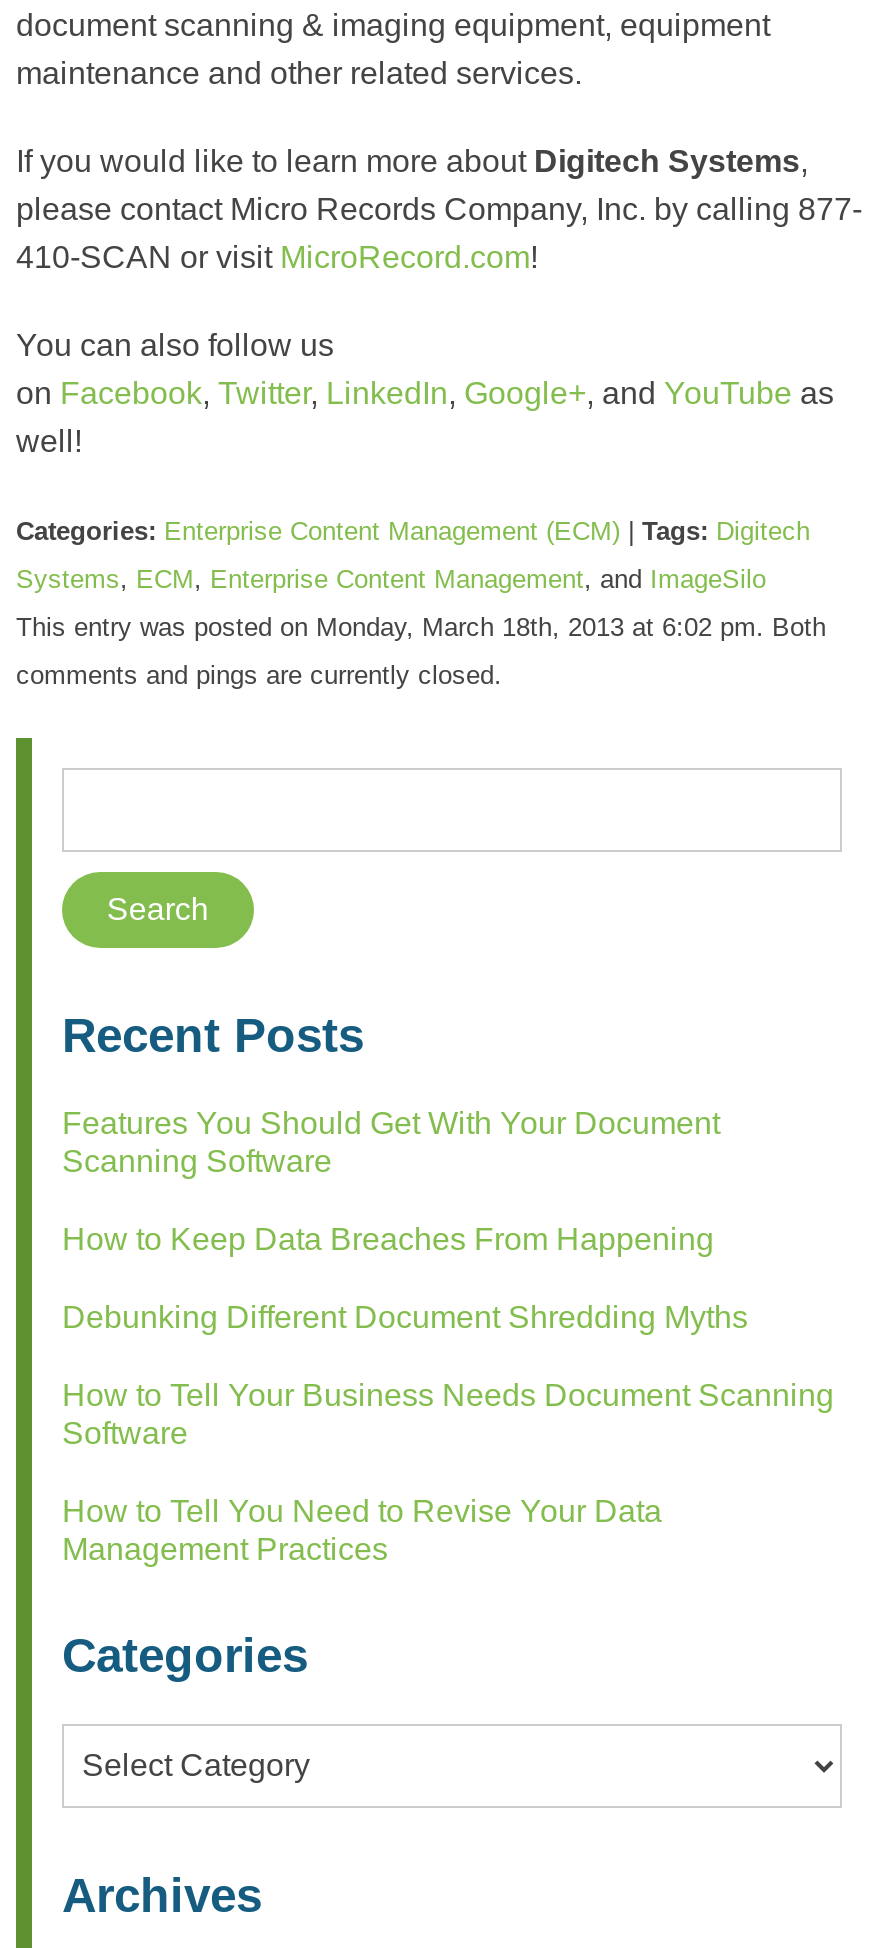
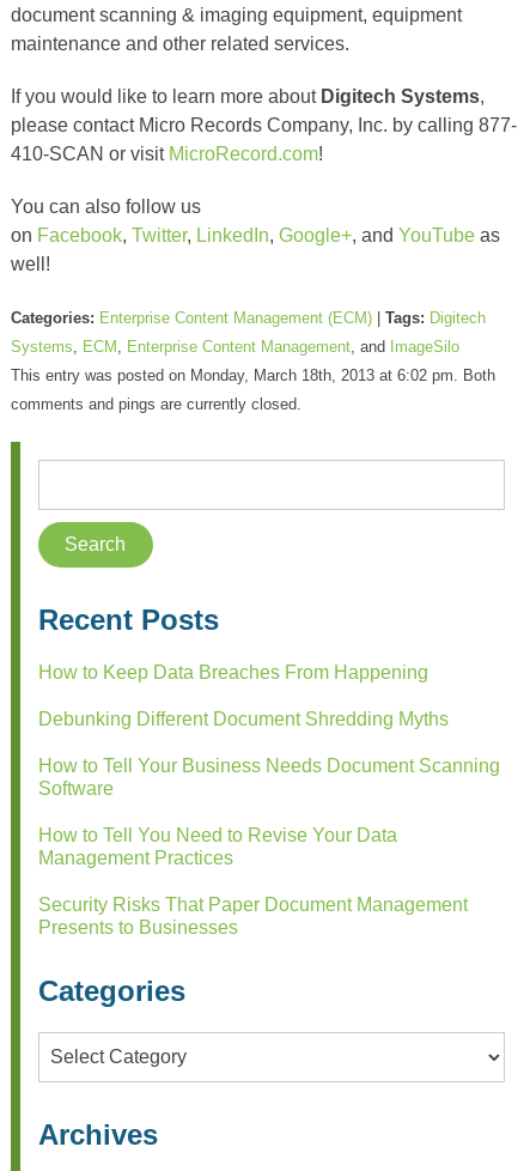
[62,1106,720,1178] Features You Should Get With Your Document | Scanning Software -> none
moved [62,1222,834,1566] -> [38,662,500,868]: How to Keep Data Breaches From Happening | Debunking Different Document Shredding Myths | How to Tell Your Business Needs Document Scanning | Software | How to Tell You Need to Revise Your Data | Management Practices
none -> [38,895,468,938] Security Risks That Paper Document Management | Presents to Businesses

